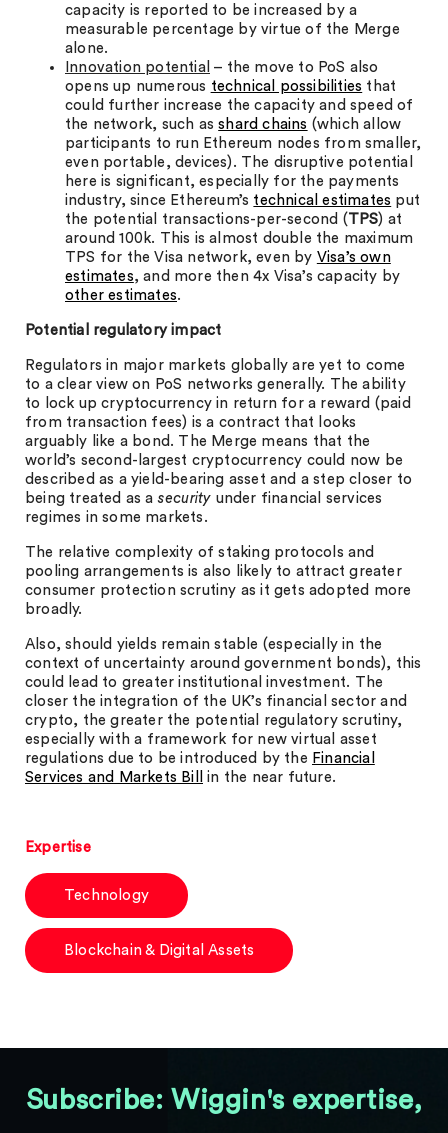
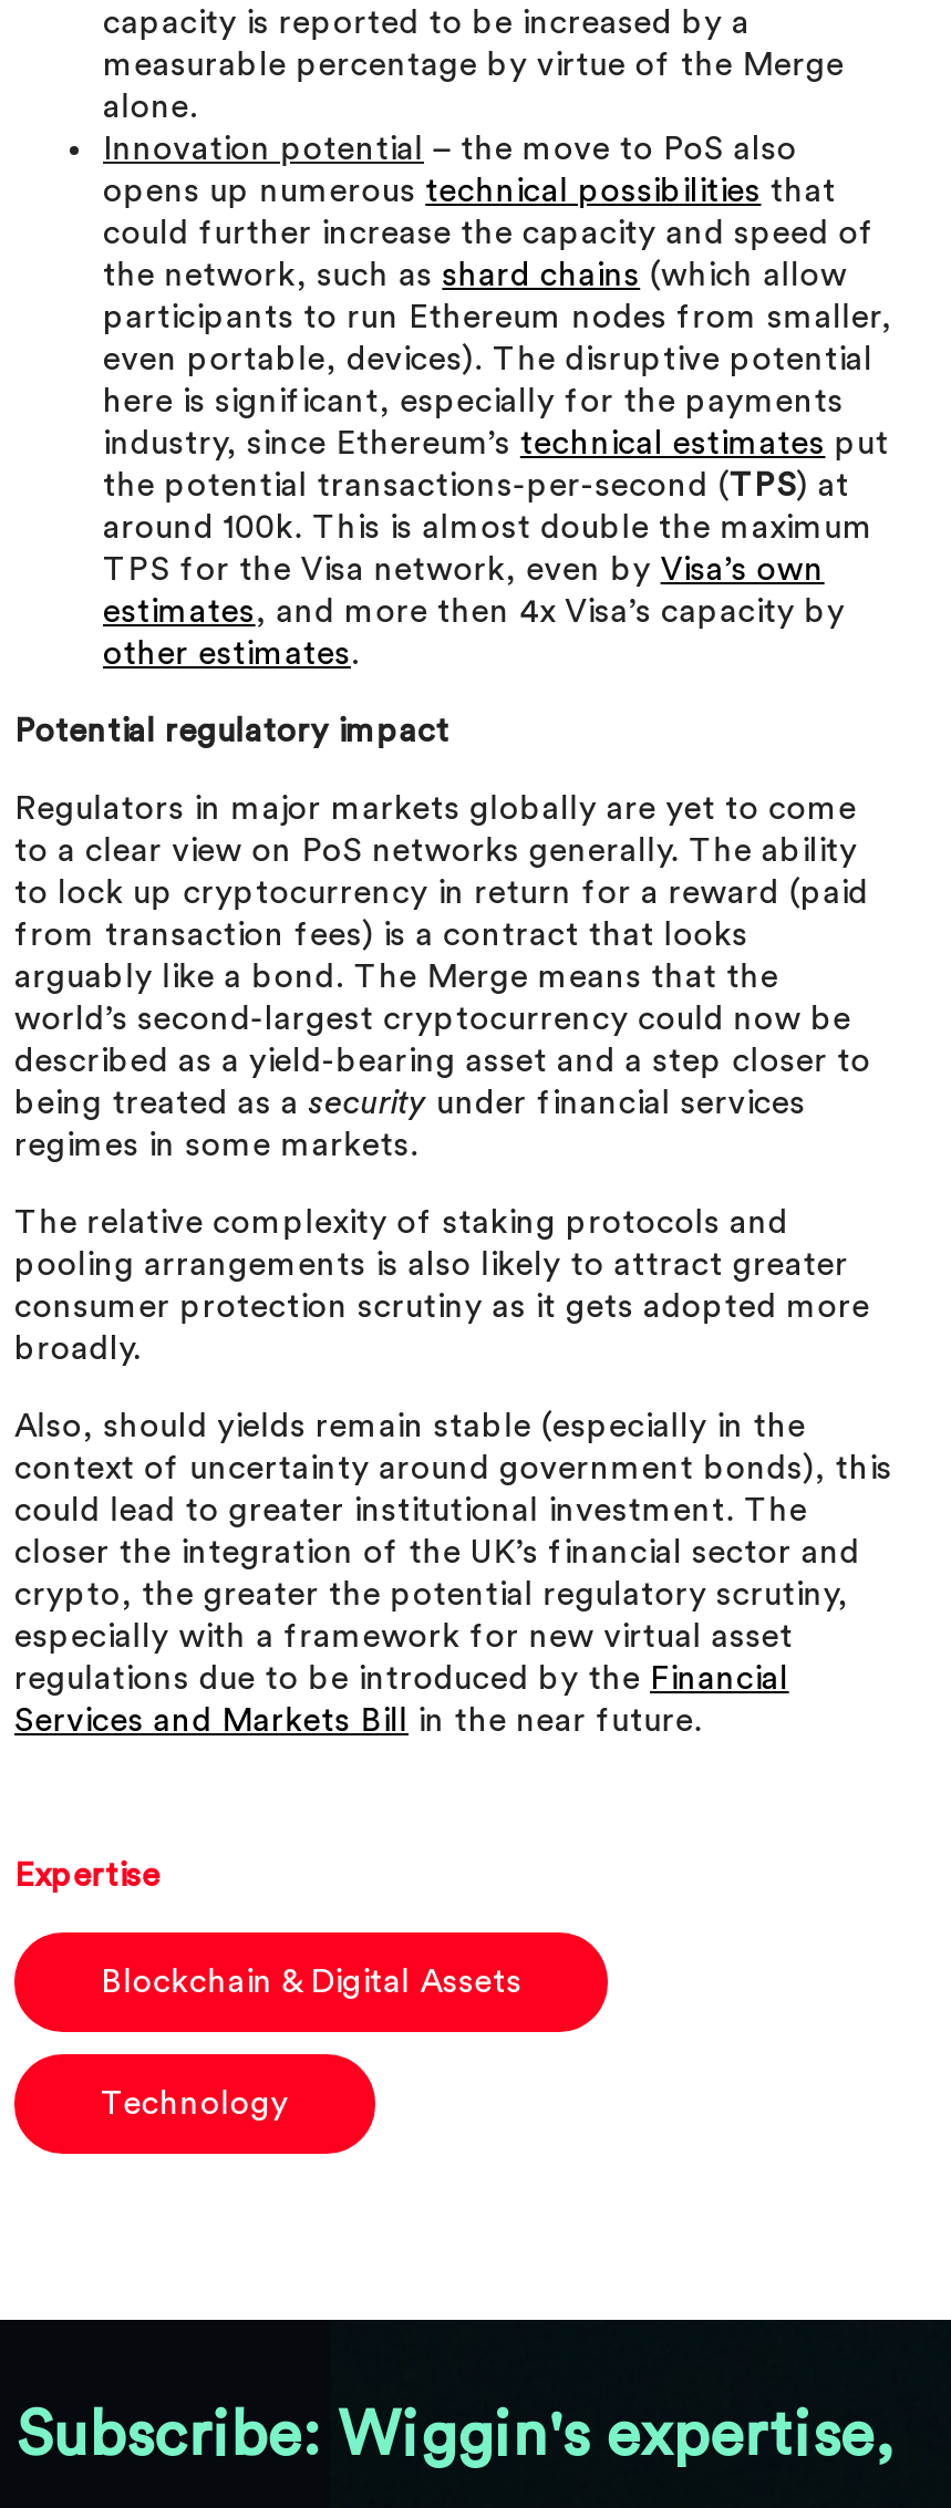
moved [64,888,149,903] -> [101,2087,289,2121]: Technology
moved [64,927,294,974] -> [101,1930,610,2034]: [image] | Blockchain & Digital Assets

